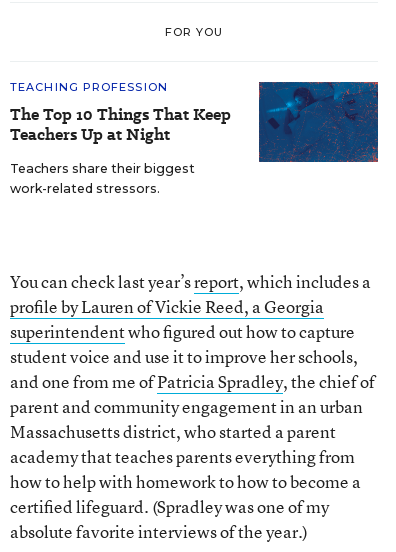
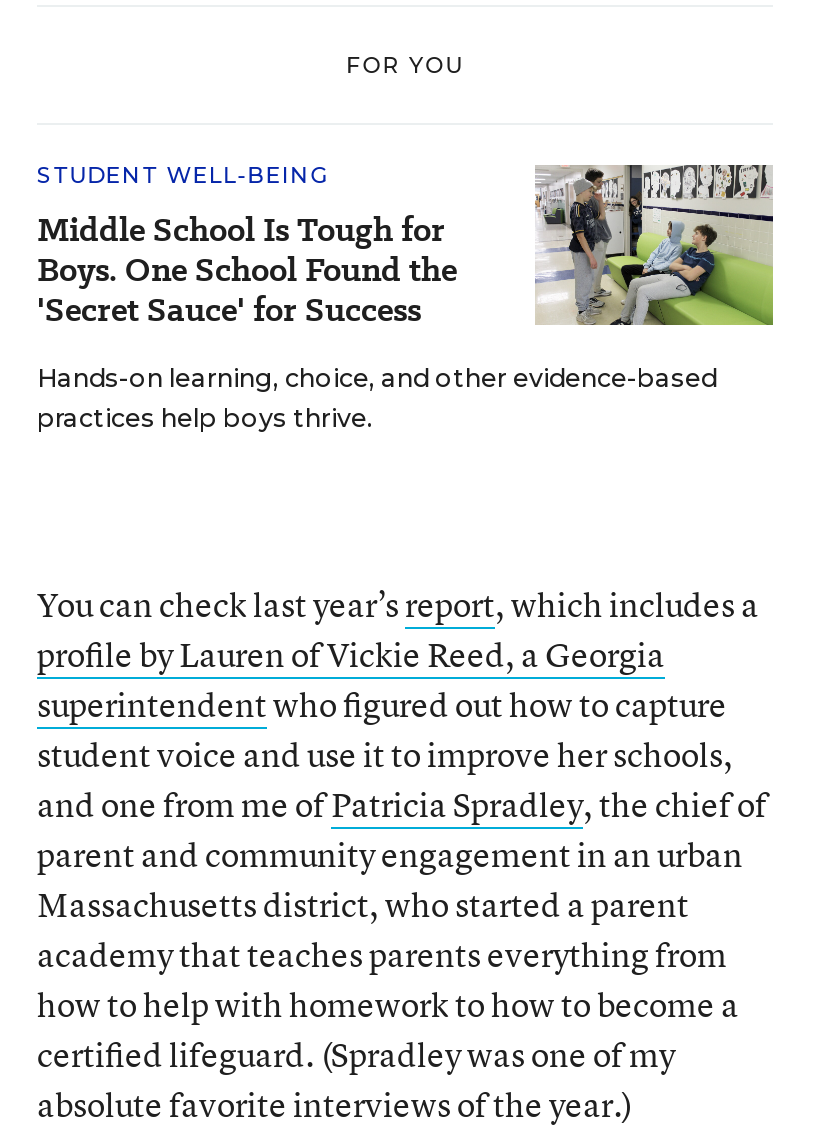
[10,80,379,163] [image] | TEACHING PROFESSION | The Top 10 Things That Keep | Teachers Up at Night -> [37,161,775,333] [image] | STUDENT WELL-BEING | Middle School Is Tough for | Boys. One School Found the | 'Secret Sauce' for Success
[10,161,195,196] Teachers share their biggest | work-related stressors. -> [37,363,717,433] Hands-on learning, choice, and other evidence-based | practices help boys thrive.

